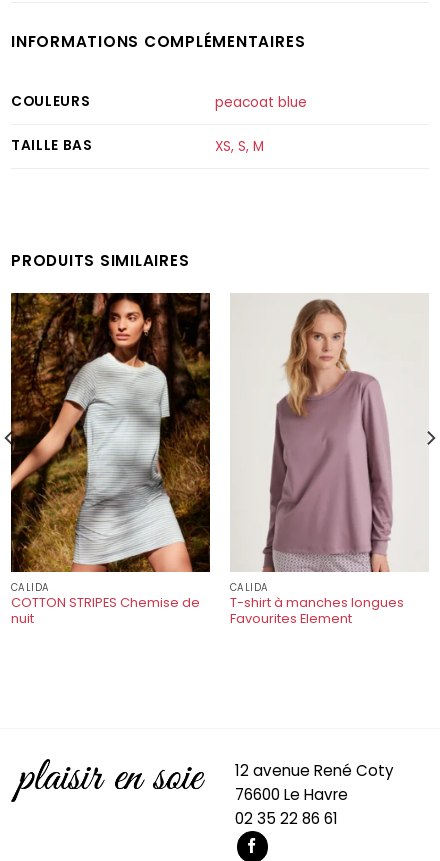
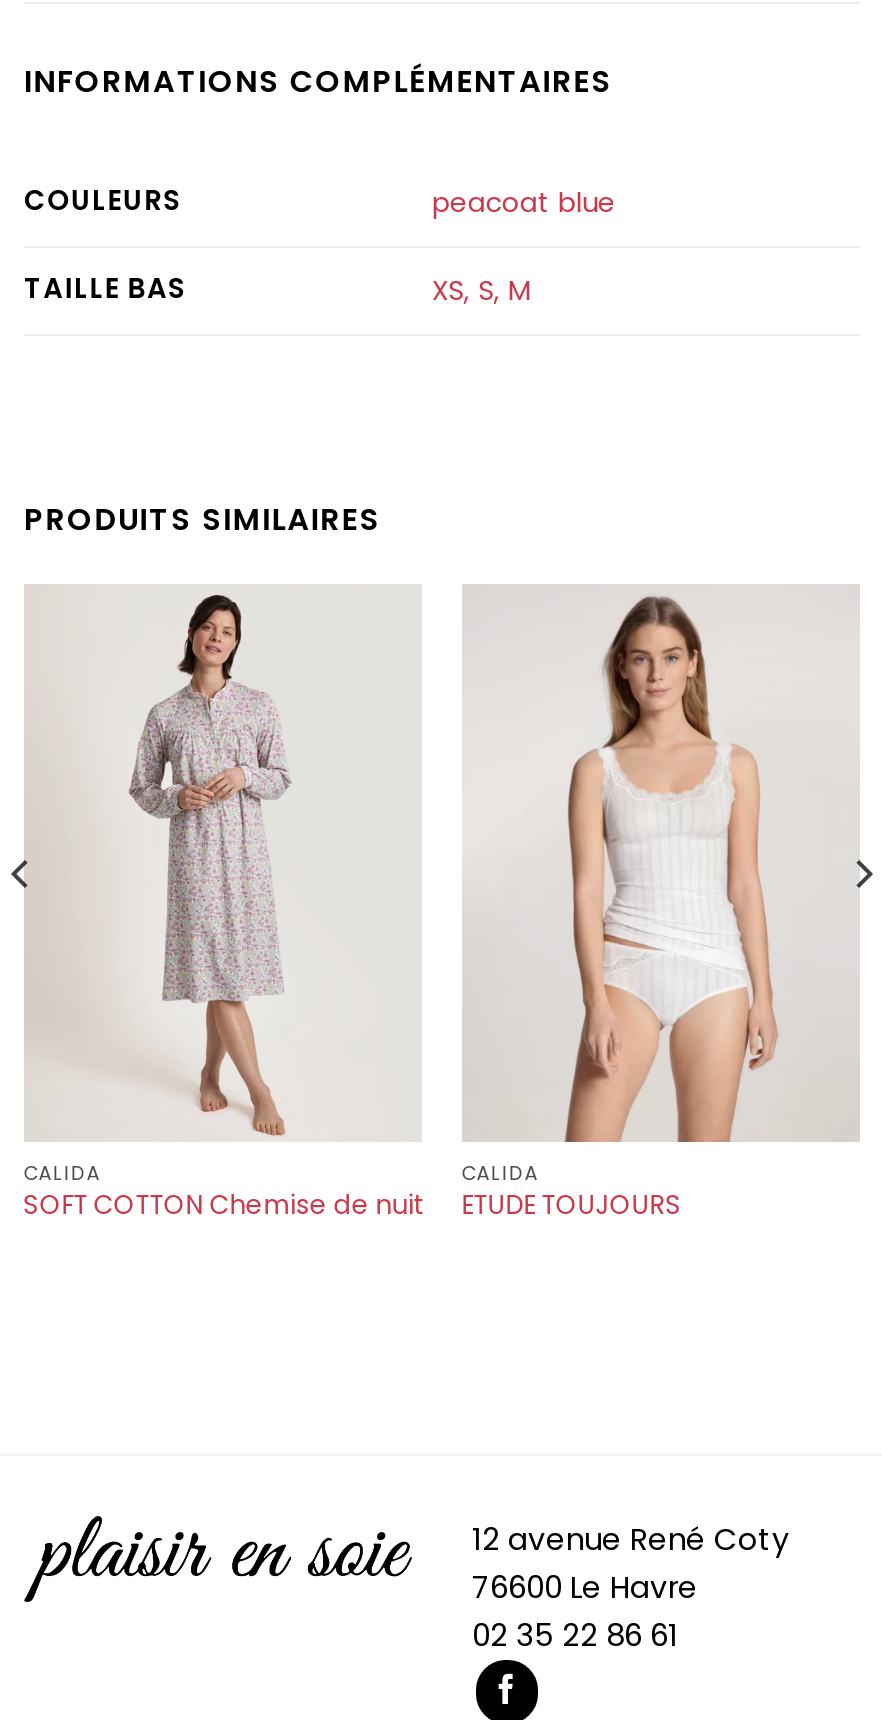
[10,292,211,628] [image] | COTTON STRIPES Chemise de | nuit -> [24,584,422,1224] [image] | SOFT COTTON Chemise de nuit
[230,299,404,628] [image] | T-shirt à manches longues | Favourites Element -> [462,596,786,1224] [image] | ETUDE TOUJOURS

